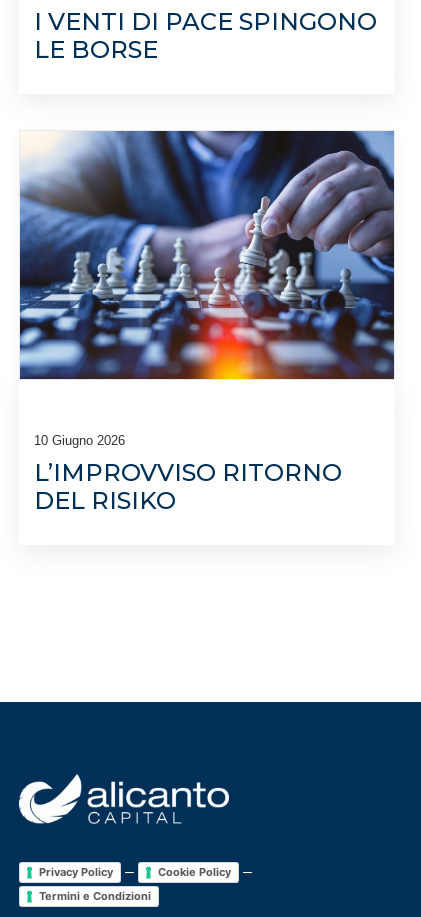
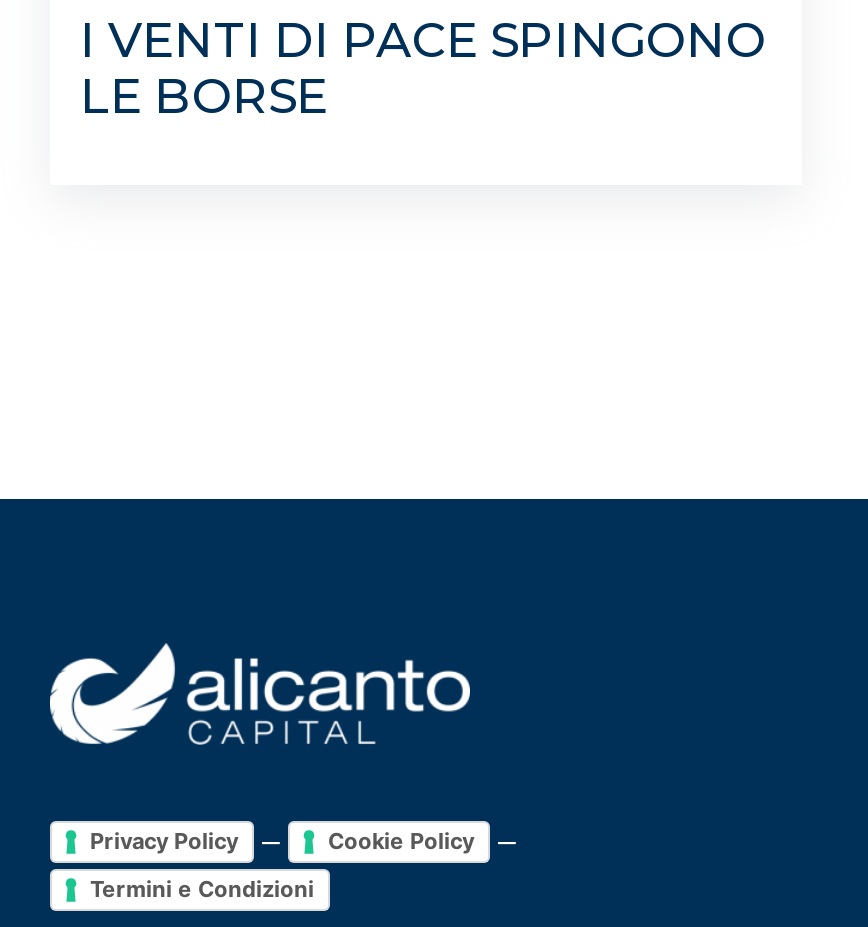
[19,130,395,380] [image] -> none
[34,433,342,515] 10 Giugno 2026 | L’IMPROVVISO RITORNO | DEL RISIKO -> none

